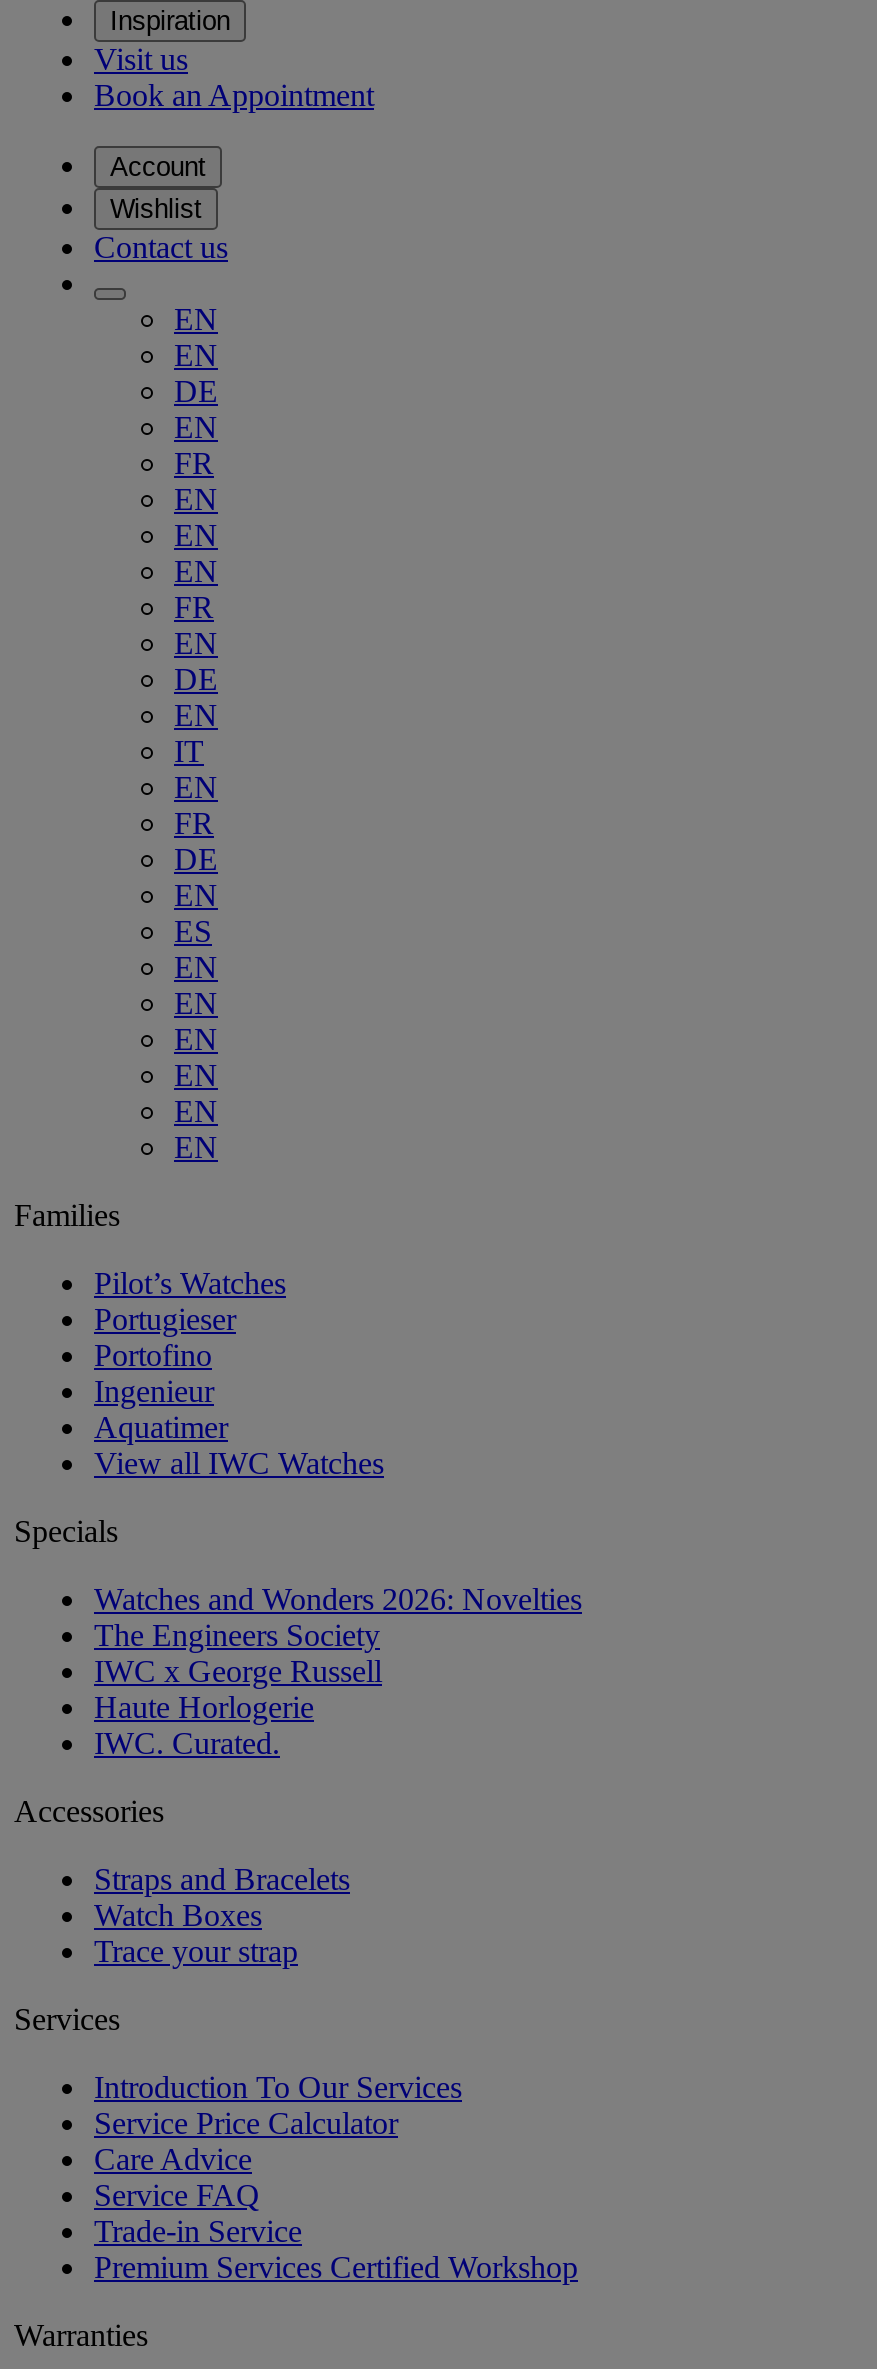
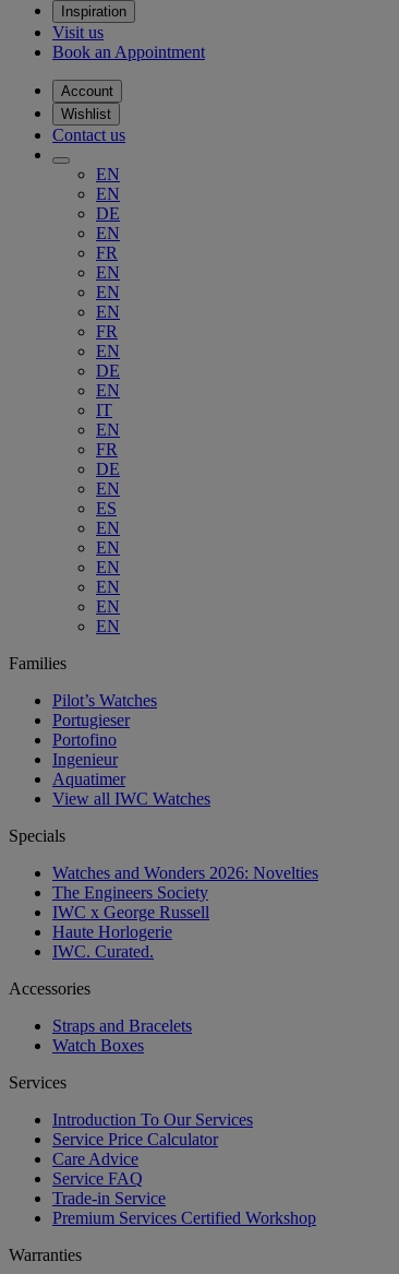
[94,1934,298,1968] Trace your strap -> none

